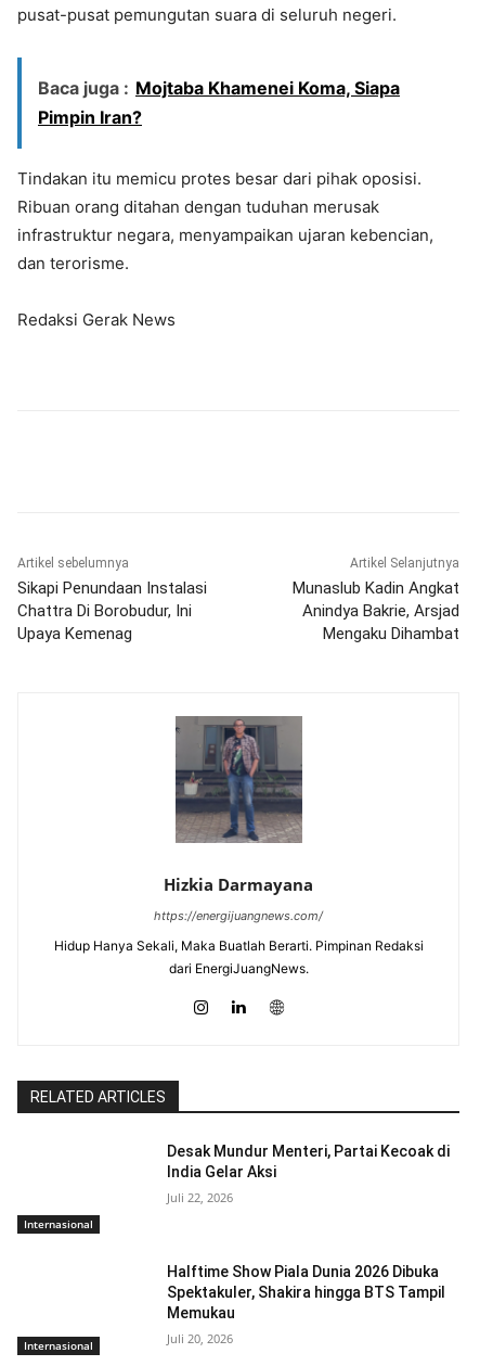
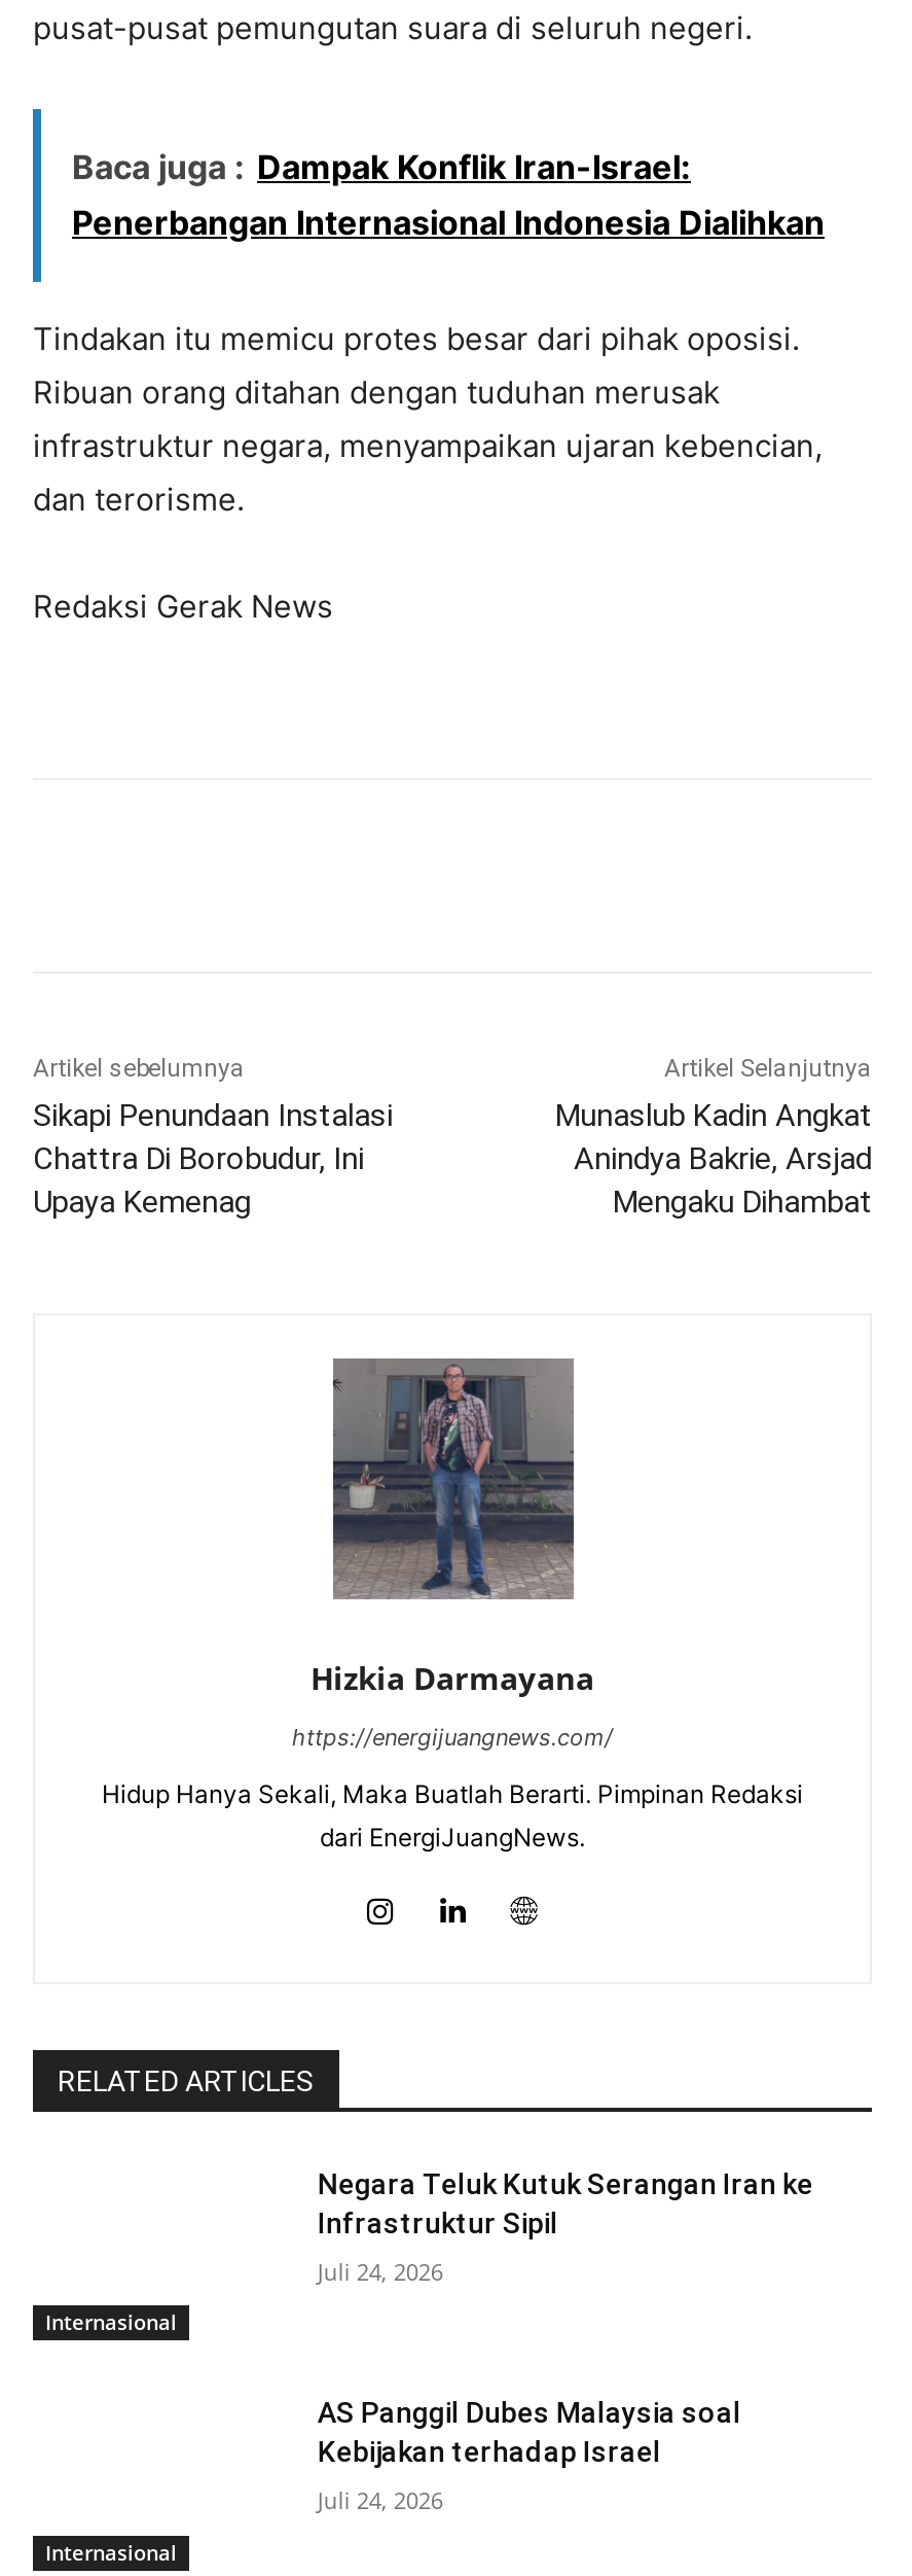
[38,77,400,128] Baca juga : Mojtaba Khamenei Koma, Siapa | Pimpin Iran? -> [72,146,825,242] Baca juga : Dampak Konflik Iran-Israel: | Penerbangan Internasional Indonesia Dialihkan
[167,1142,450,1180] Desak Mundur Menteri, Partai Kecoak di | India Gelar Aksi -> [318,2167,813,2239] Negara Teluk Kutuk Serangan Iran ke | Infrastruktur Sipil
[167,1189,233,1205] Juli 22, 2026 -> [318,2255,443,2286] Juli 24, 2026
[167,1263,446,1322] Halftime Show Piala Dunia 2026 Dibuka | Spektakuler, Shakira hingga BTS Tampil | Memukau -> [318,2397,741,2469] AS Panggil Dubes Malaysia soal | Kebijakan terhadap Israel
[167,1331,233,1347] Juli 20, 2026 -> [318,2485,443,2516] Juli 24, 2026

